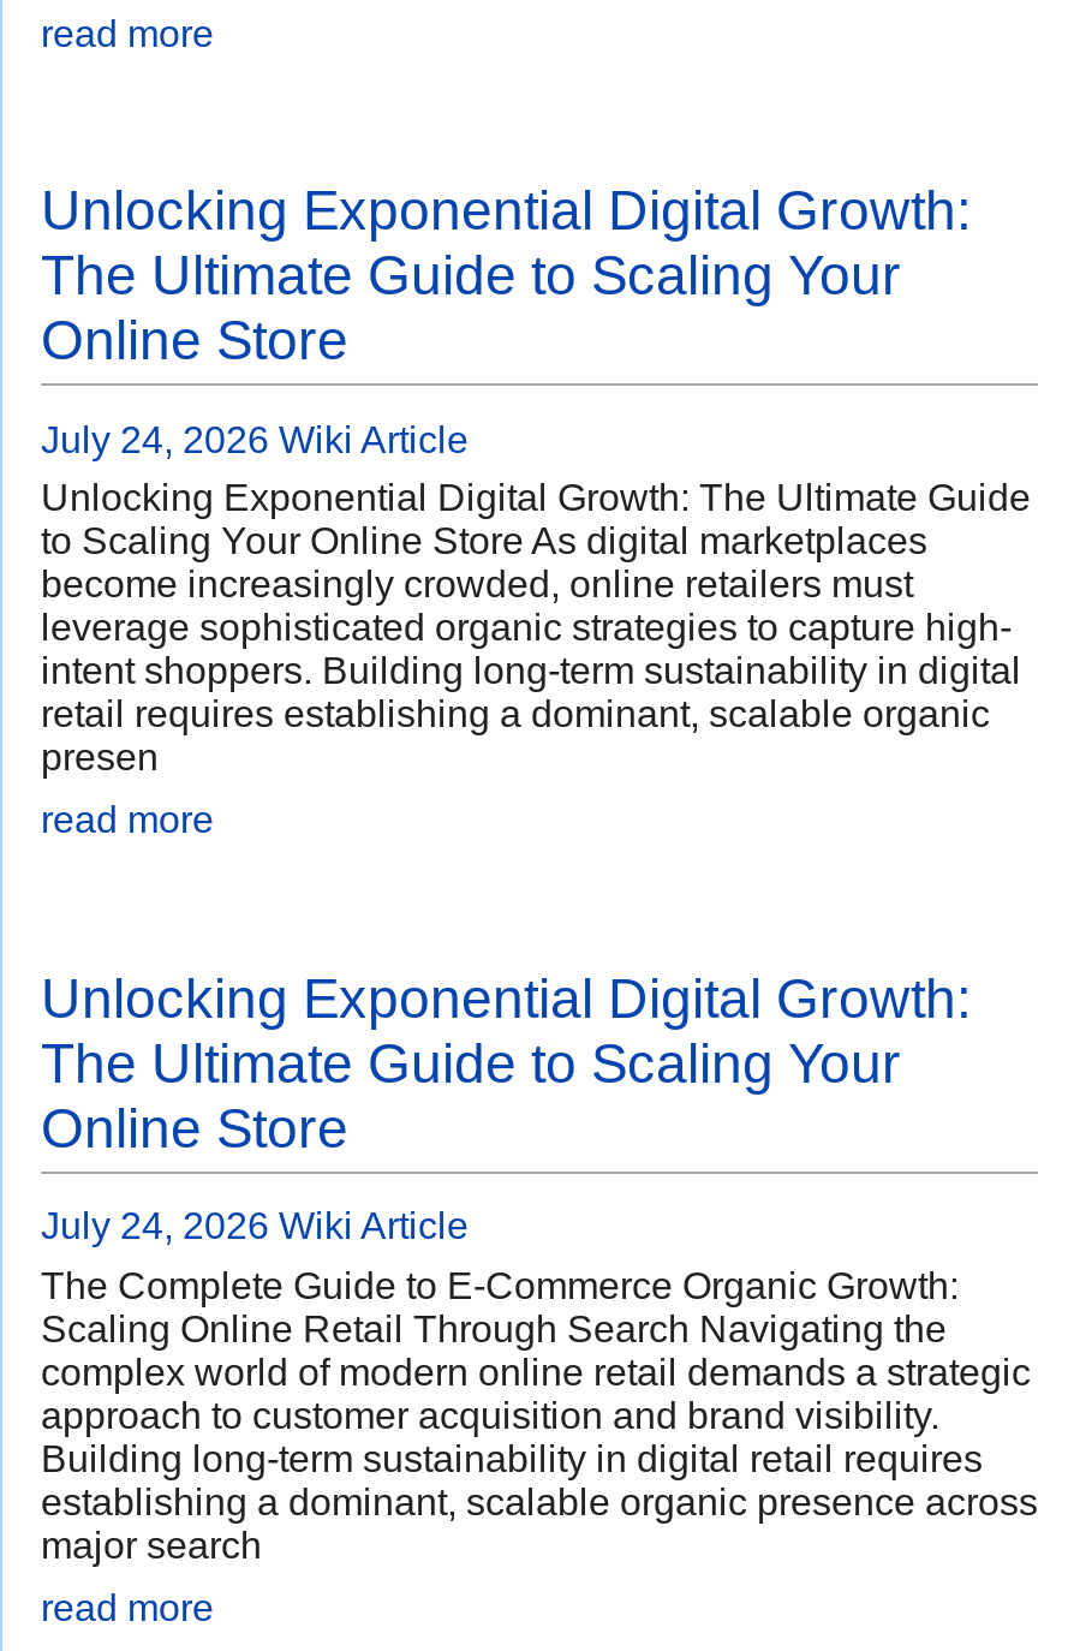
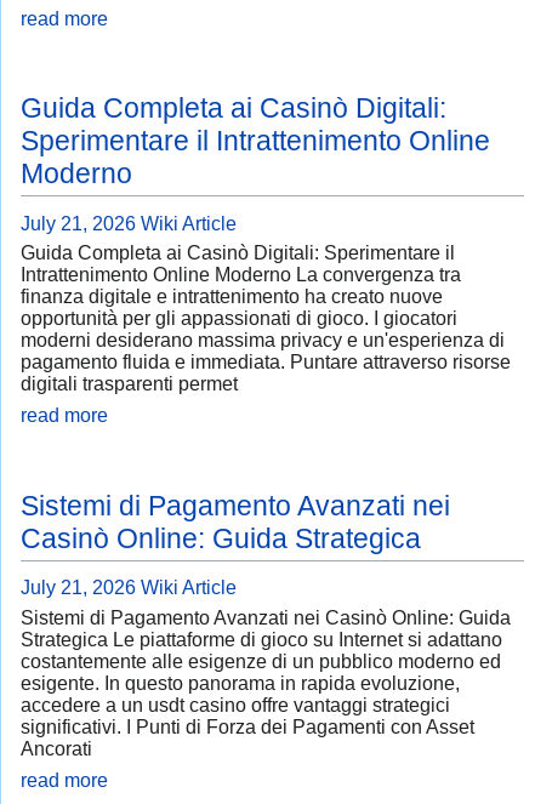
[41,179,971,372] Unlocking Exponential Digital Growth: | The Ultimate Guide to Scaling Your | Online Store -> [21,92,490,189] Guida Completa ai Casinò Digitali: | Sperimentare il Intrattenimento Online | Moderno
[41,419,1031,778] July 24, 2026 Wiki Article | Unlocking Exponential Digital Growth: The Ultimate Guide | to Scaling Your Online Store As digital marketplaces | become increasingly crowded, online retailers must | leverage sophisticated organic strategies to capture high- | intent shoppers. Building long-term sustainability in digital | retail requires establishing a dominant, scalable organic | presen -> [21,213,511,394] July 21, 2026 Wiki Article | Guida Completa ai Casinò Digitali: Sperimentare il | Intrattenimento Online Moderno La convergenza tra | finanza digitale e intrattenimento ha creato nuove | opportunità per gli appassionati di gioco. I giocatori | moderni desiderano massima privacy e un'esperienza di | pagamento fluida e immediata. Puntare attraverso risorse | digitali trasparenti permet
[41,967,971,1159] Unlocking Exponential Digital Growth: | The Ultimate Guide to Scaling Your | Online Store -> [21,490,450,554] Sistemi di Pagamento Avanzati nei | Casinò Online: Guida Strategica
[41,1206,1038,1565] July 24, 2026 Wiki Article | The Complete Guide to E-Commerce Organic Growth: | Scaling Online Retail Through Search Navigating the | complex world of modern online retail demands a strategic | approach to customer acquisition and brand visibility. | Building long-term sustainability in digital retail requires | establishing a dominant, scalable organic presence across | major search -> [21,578,511,759] July 21, 2026 Wiki Article | Sistemi di Pagamento Avanzati nei Casinò Online: Guida | Strategica Le piattaforme di gioco su Internet si adattano | costantemente alle esigenze di un pubblico moderno ed | esigente. In questo panorama in rapida evoluzione, | accedere a un usdt casino offre vantaggi strategici | significativi. I Punti di Forza dei Pagamenti con Asset | Ancorati

